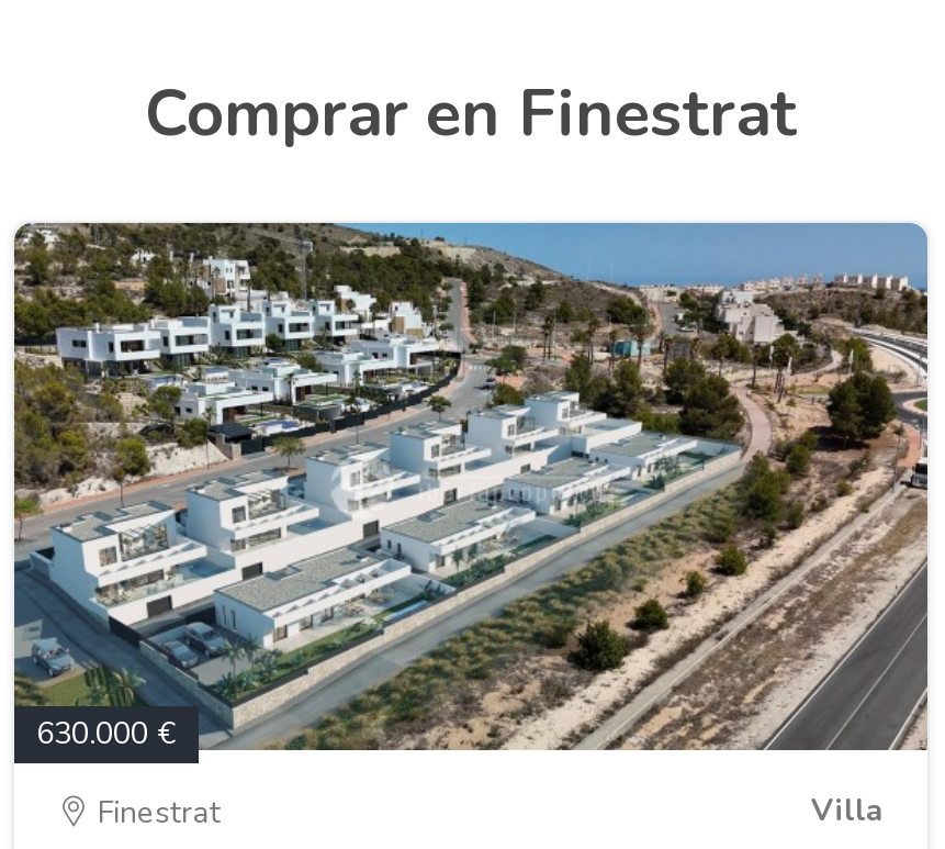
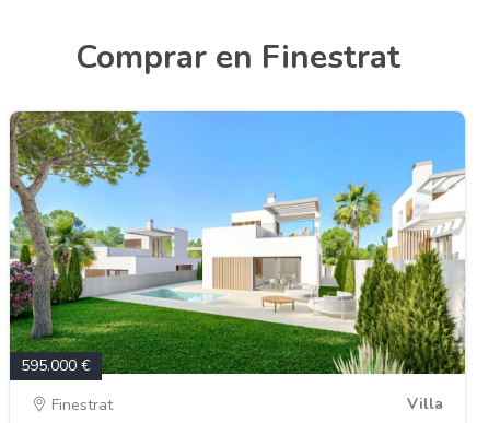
[12,221,930,755] [image] | 630.000 € -> [10,110,466,376] [image] | 595.000 €

